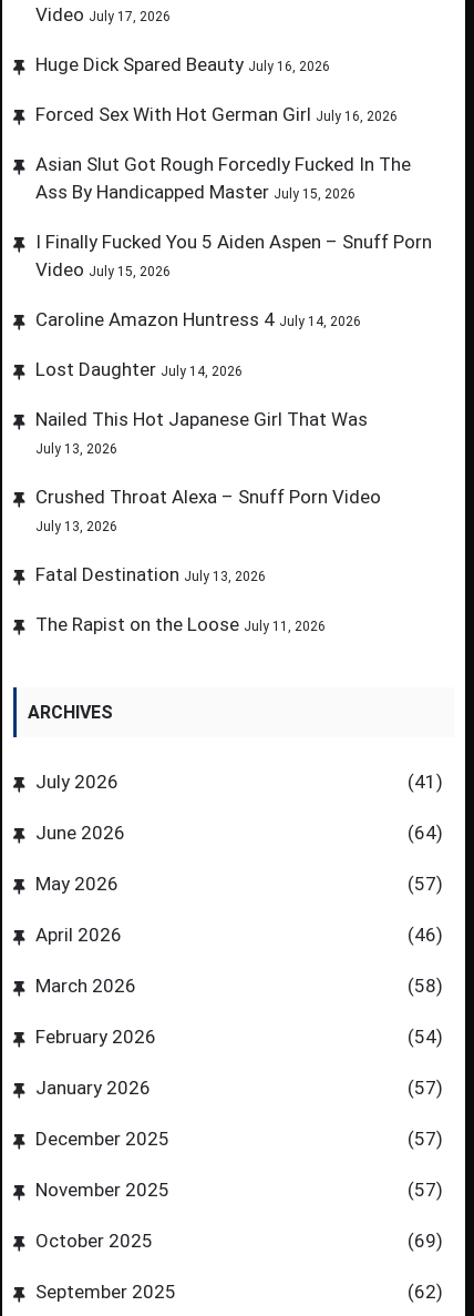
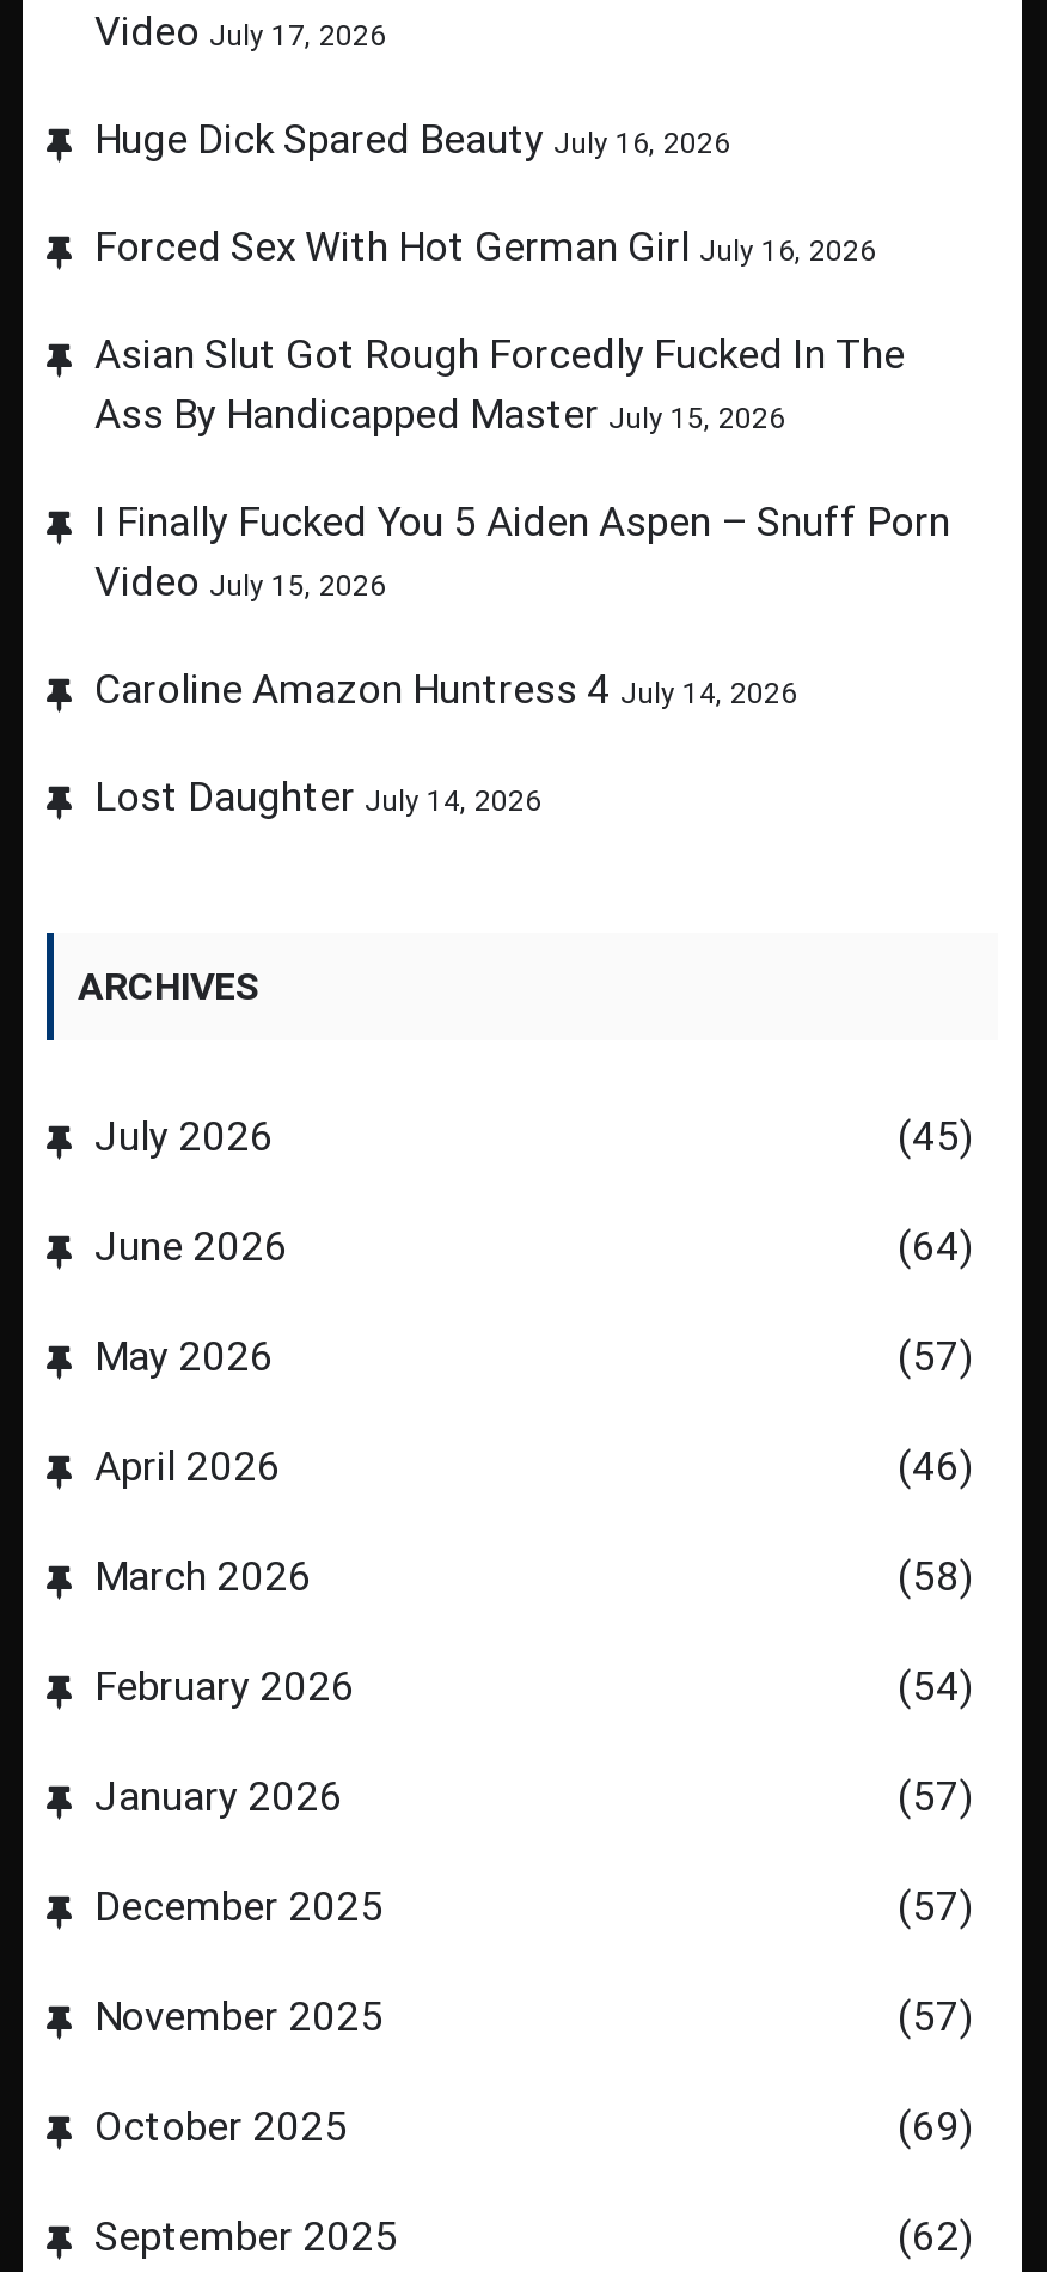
[35,408,381,635] Nailed This Hot Japanese Girl That Was | July 13, 2026 | Crushed Throat Alexa – Snuff Porn Video | July 13, 2026 | Fatal Destination July 13, 2026 | The Rapist on the Loose July 11, 2026 -> none
[403,771,443,793] (41) -> [888,1112,974,1160] (45)

